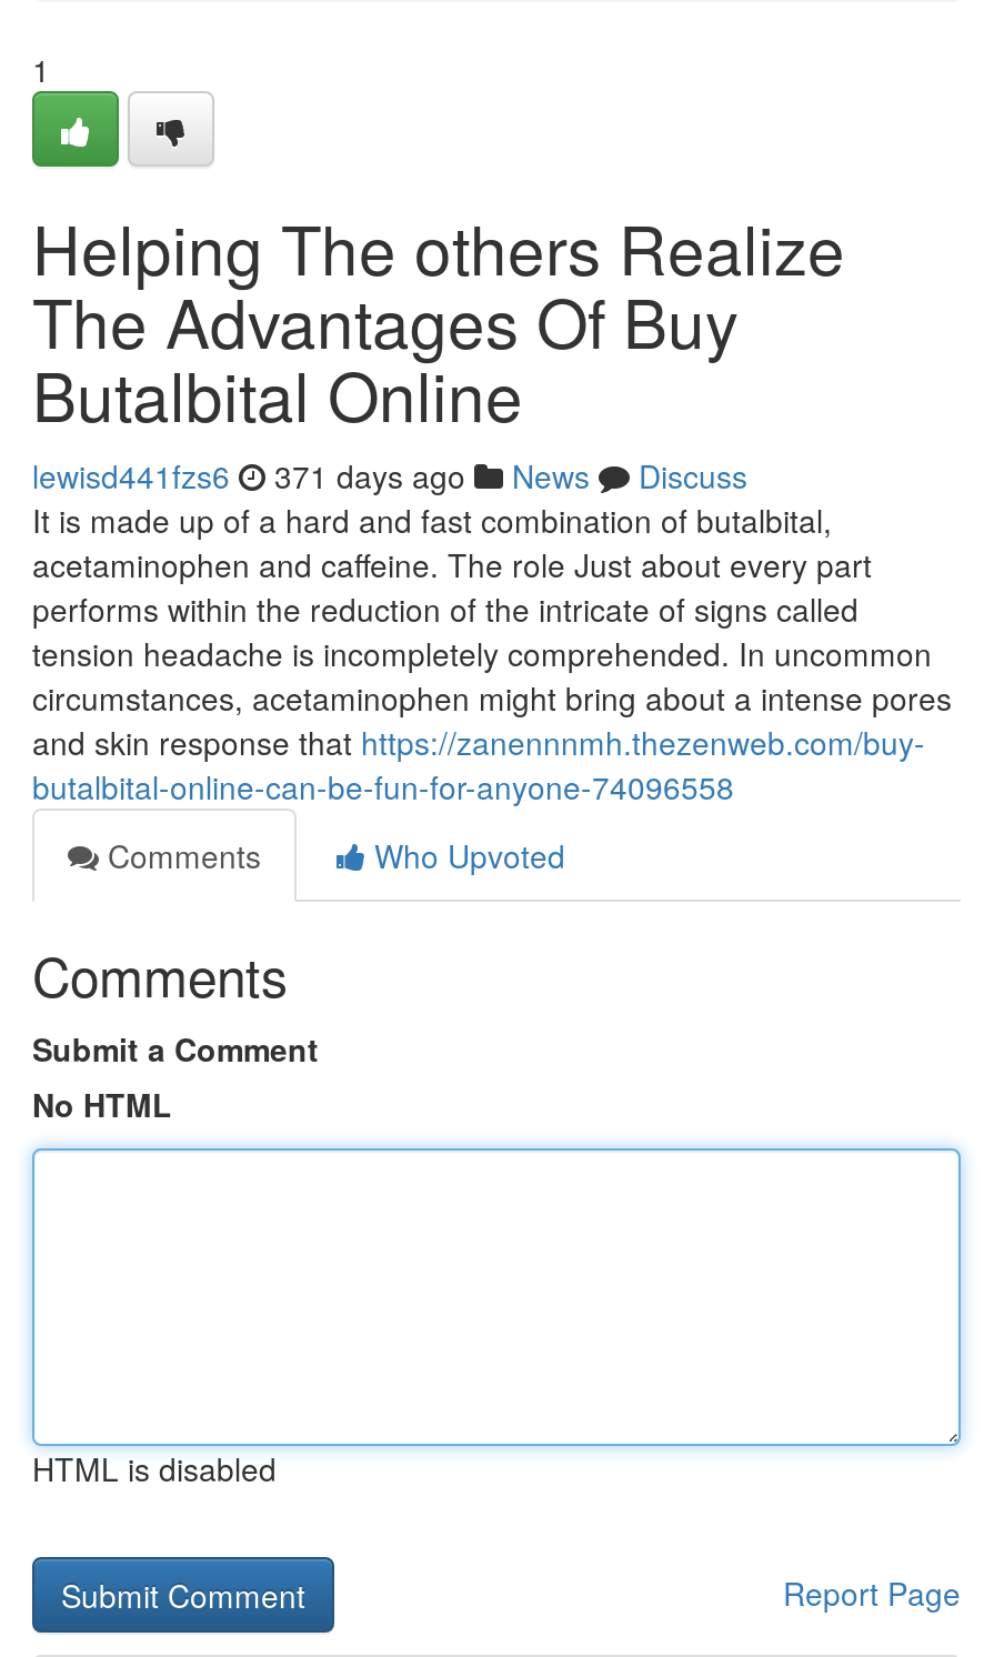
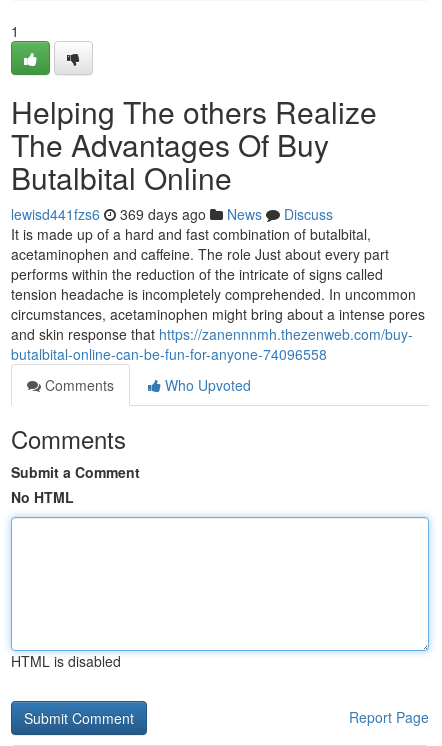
[32,453,747,498] lewisd441fzs6 371 days ago News Discuss -> [11,204,333,224] lewisd441fzs6 369 days ago News Discuss

